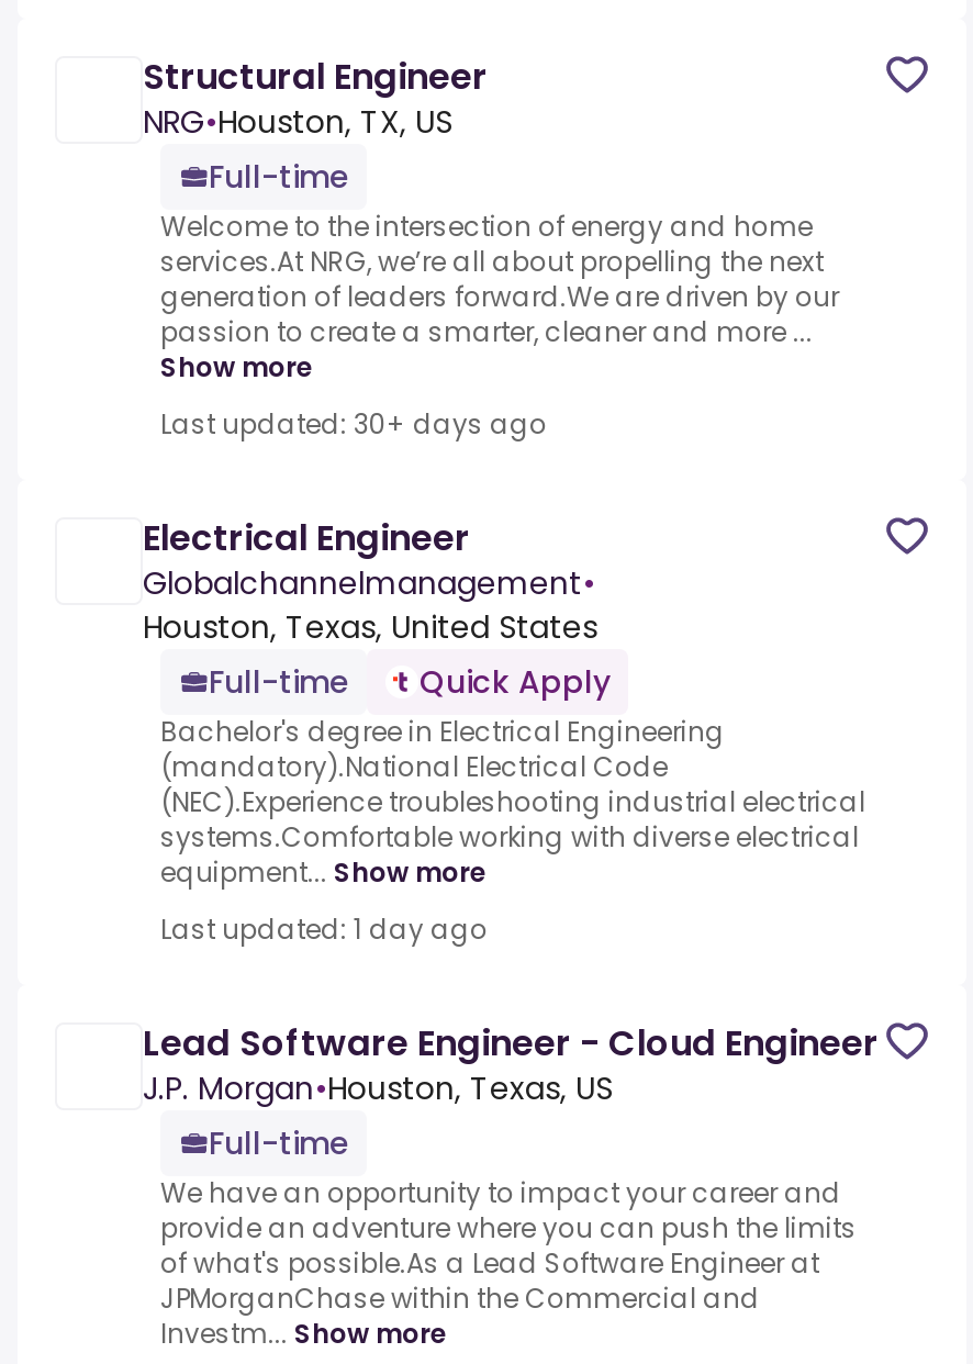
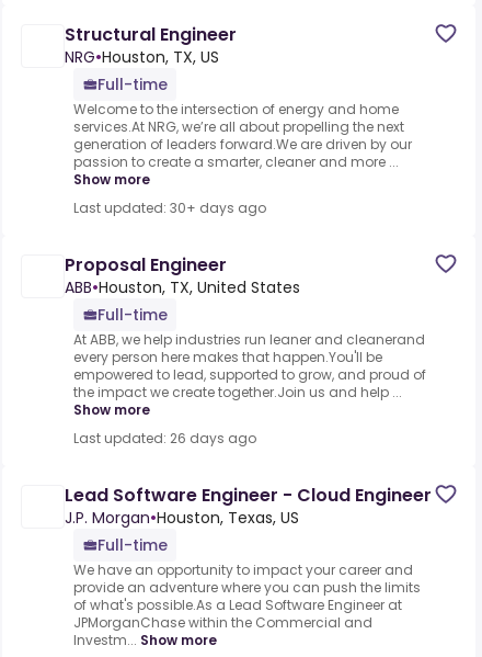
[143,513,597,649] Electrical Engineer | Globalchannelmanagement• | Houston, Texas, United States -> [65,252,300,299] Proposal Engineer | ABB•Houston, TX, United States
[160,660,865,891] Quick Apply | Bachelor's degree in Electrical Engineering | (mandatory).National Electrical Code | (NEC).Experience troubleshooting industrial electrical | systems.Comfortable working with diverse electrical | equipment... Show more -> [73,330,426,419] At ABB, we help industries run leaner and cleanerand | every person here makes that happen.You'll be | empowered to lead, supported to grow, and proud of | the impact we create together.Join us and help ... | Show more
[160,911,488,948] Last updated: 1 day ago -> [73,429,256,448] Last updated: 26 days ago

